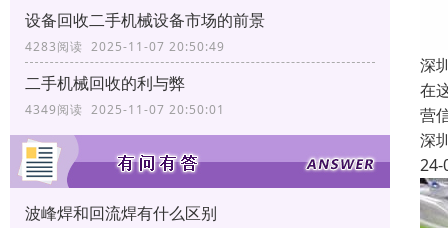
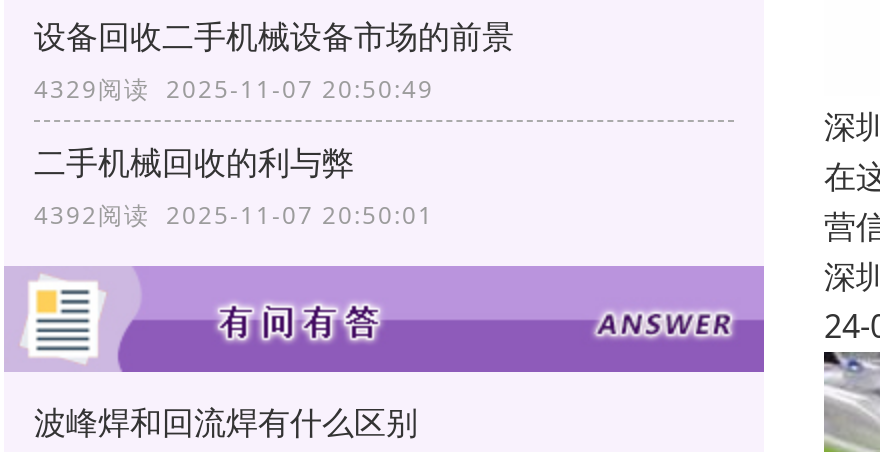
[25,38,225,55] 4283阅读 2025-11-07 20:50:49 -> [34,72,434,106] 4329阅读 2025-11-07 20:50:49
[25,101,225,118] 4349阅读 2025-11-07 20:50:01 -> [34,198,434,232] 4392阅读 2025-11-07 20:50:01

